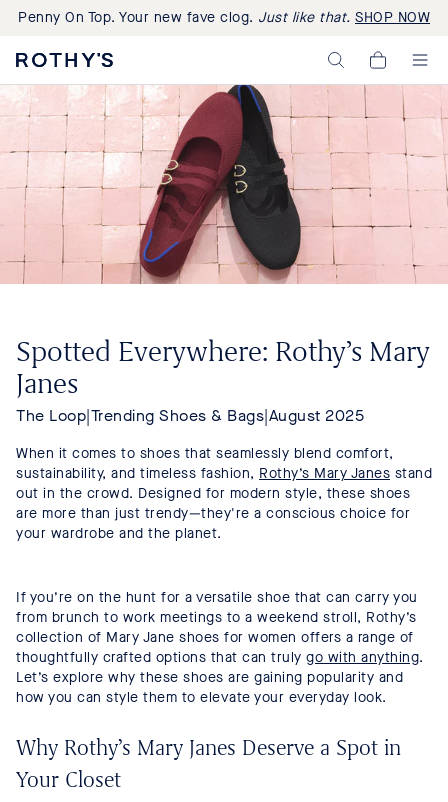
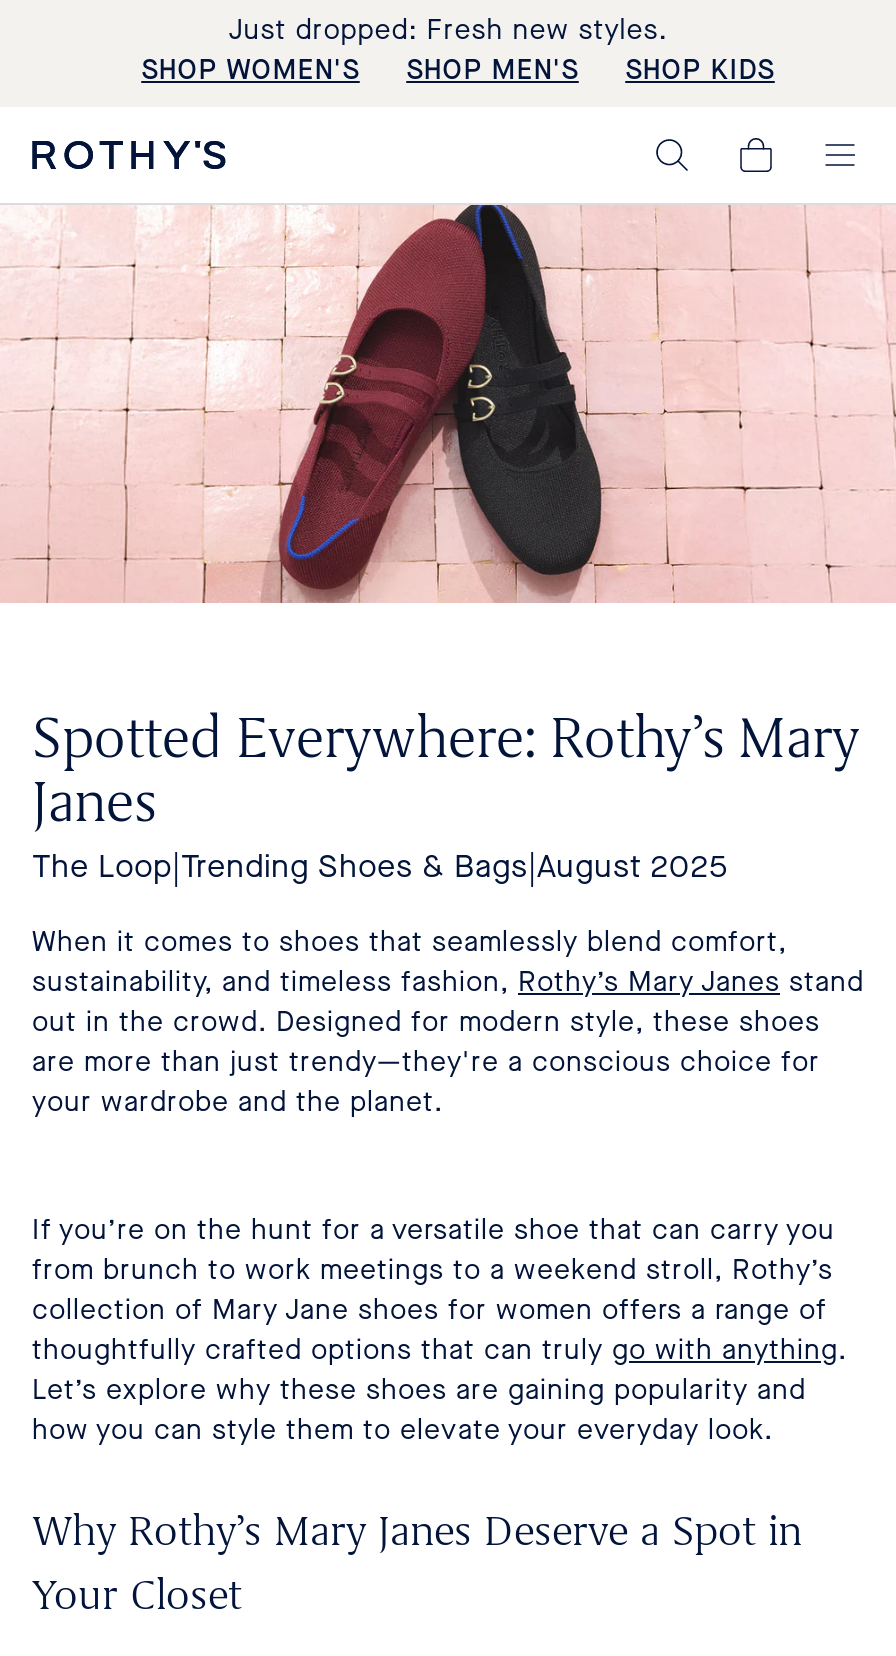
[18,8,430,27] Penny On Top. Your new fave clog. Just like that. SHOP NOW -> [142,11,774,89] Just dropped: Fresh new styles. | SHOP WOMEN'S | SHOP MEN'S | SHOP KIDS

